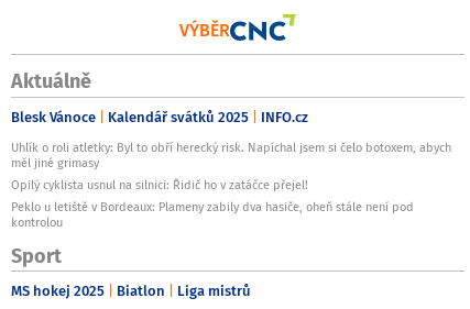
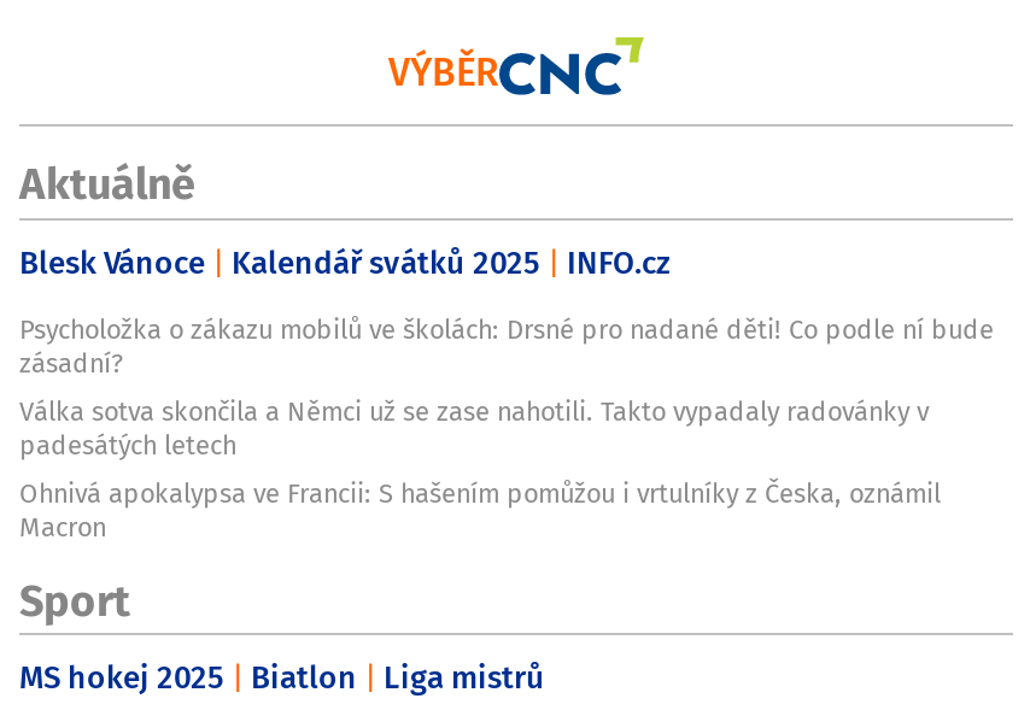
[11,138,451,231] Uhlík o roli atletky: Byl to obří herecký risk. Napíchal jsem si čelo botoxem, abych | měl jiné grimasy | Opilý cyklista usnul na silnici: Řidič ho v zatáčce přejel! | Peklo u letiště v Bordeaux: Plameny zabily dva hasiče, oheň stále není pod | kontrolou -> [19,310,994,546] Psycholožka o zákazu mobilů ve školách: Drsné pro nadané děti! Co podle ní bude | zásadní? | Válka sotva skončila a Němci už se zase nahotili. Takto vypadaly radovánky v | padesátých letech | Ohnivá apokalypsa ve Francii: S hašením pomůžou i vrtulníky z Česka, oznámil | Macron

